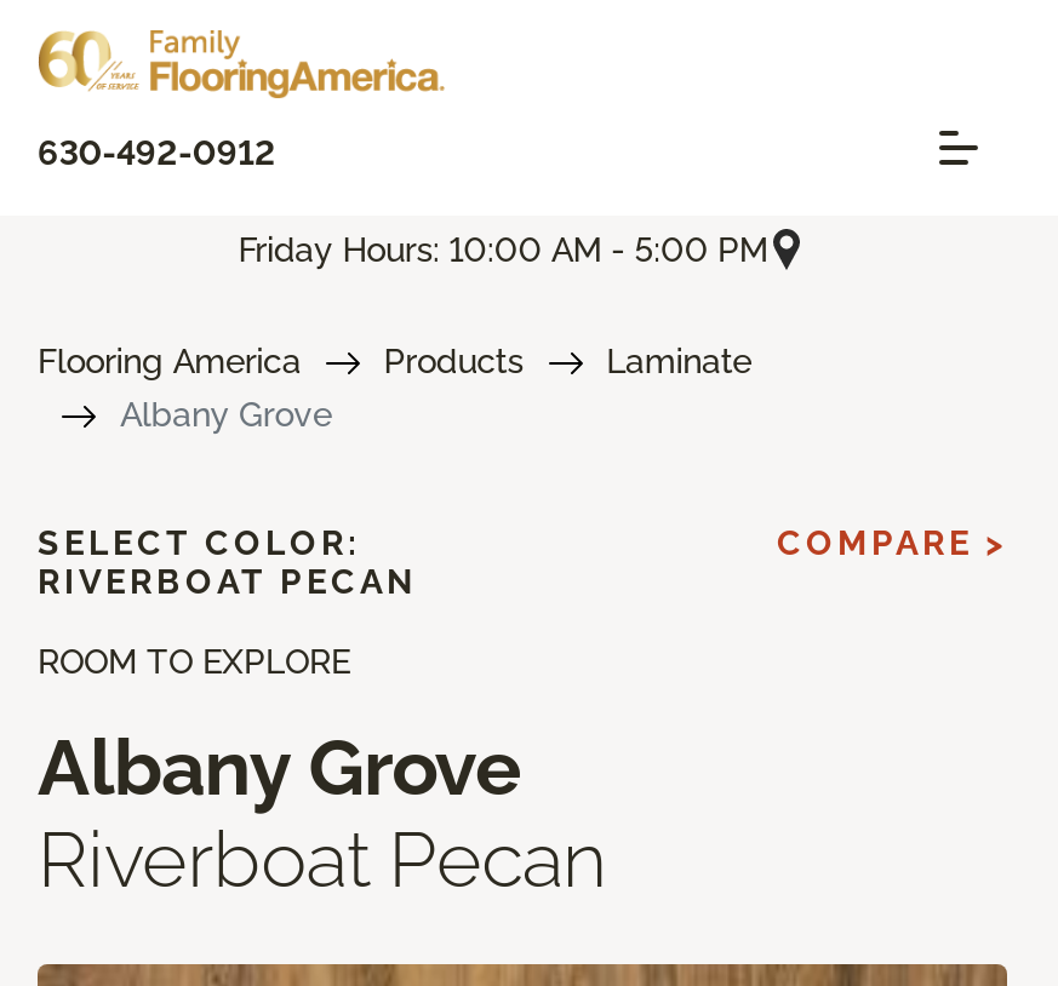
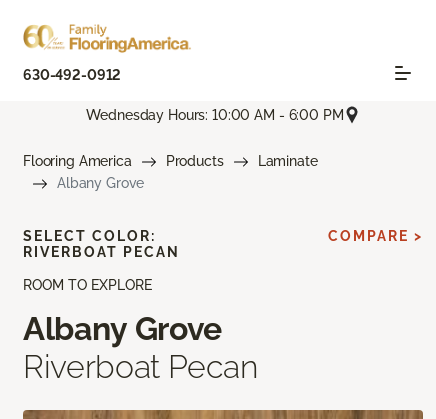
[238,229,768,268] Friday Hours: 10:00 AM - 5:00 PM -> [86,107,343,123] Wednesday Hours: 10:00 AM - 6:00 PM

